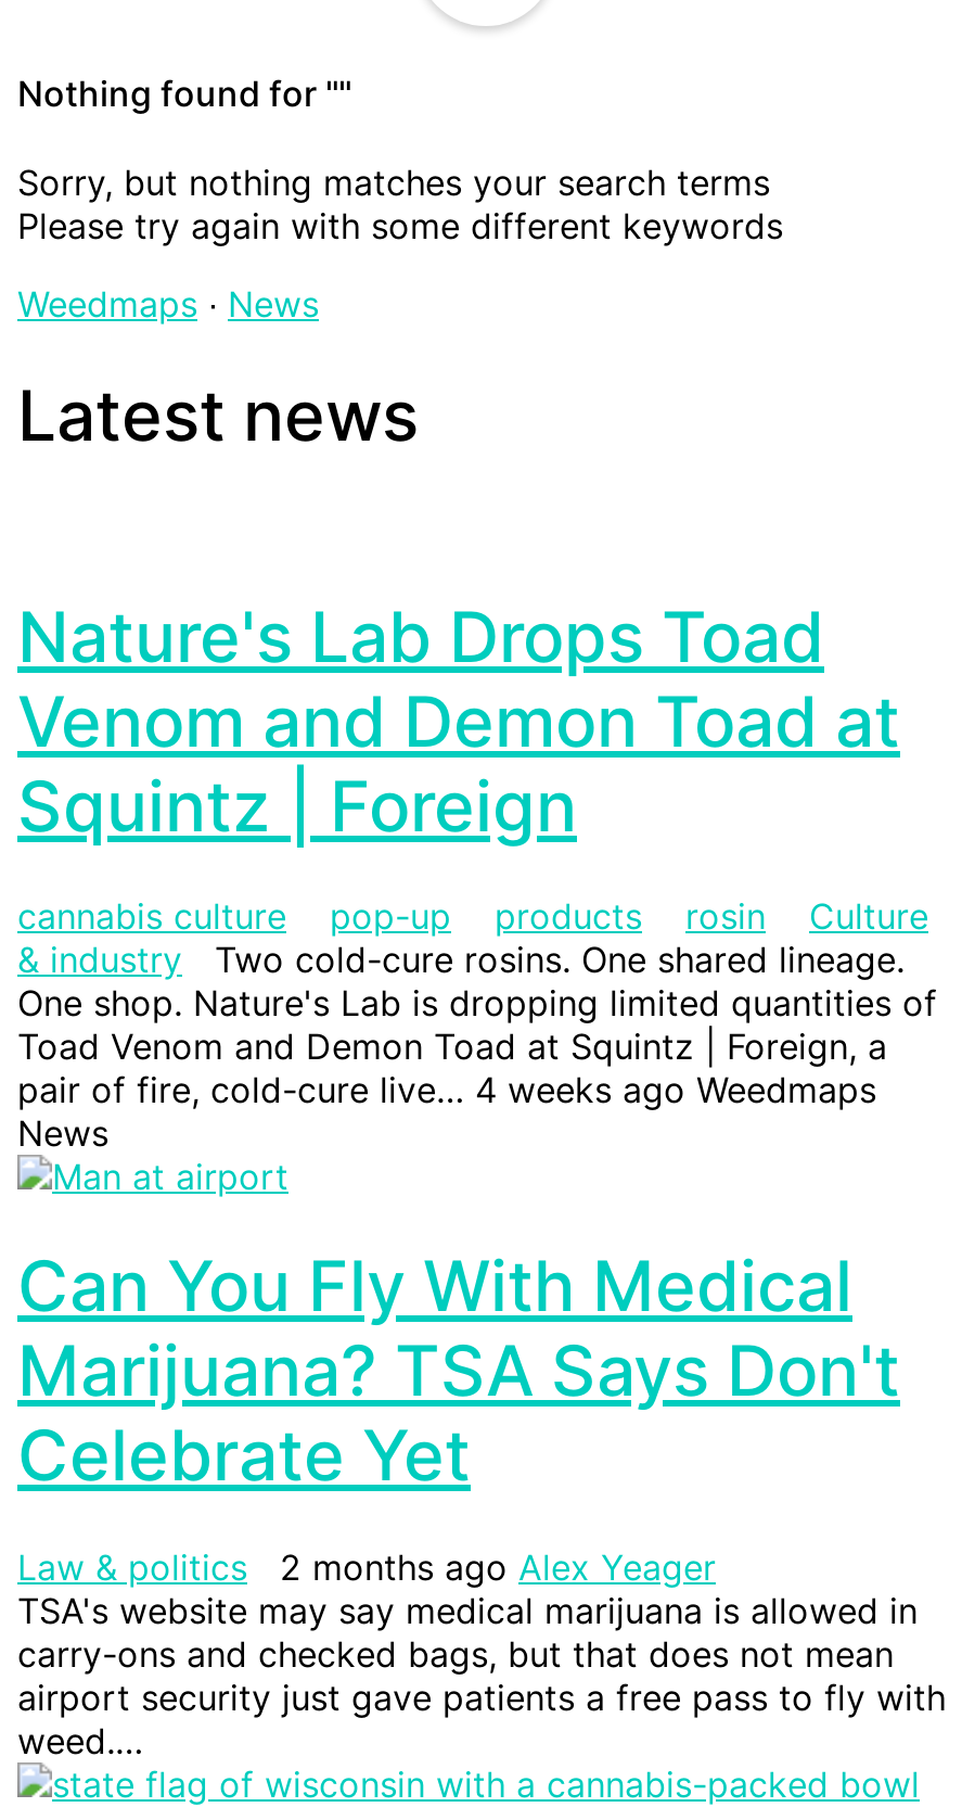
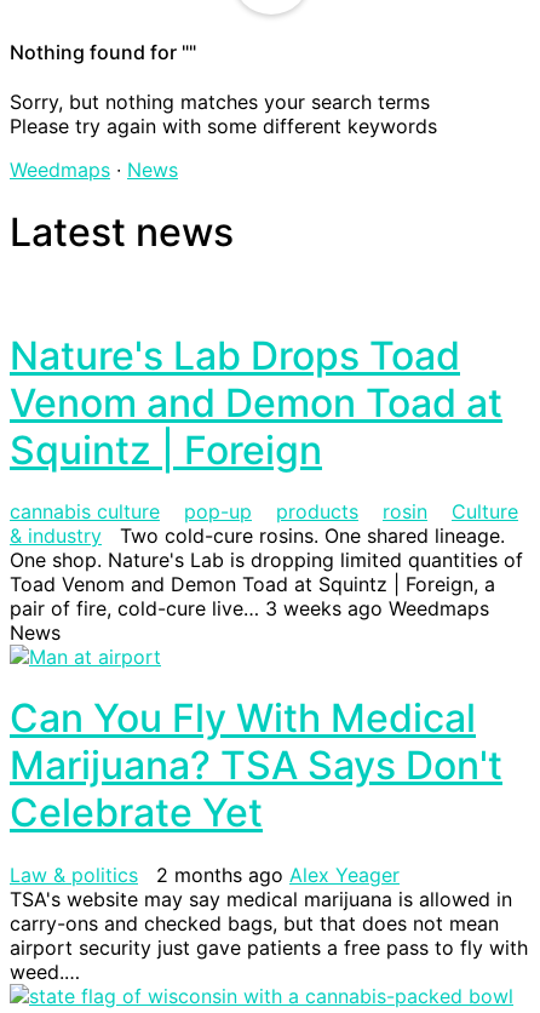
[17,1068,876,1111] pair of fire, cold-cure live… 4 weeks ago Weedmaps -> [10,596,489,620] pair of fire, cold-cure live… 3 weeks ago Weedmaps

